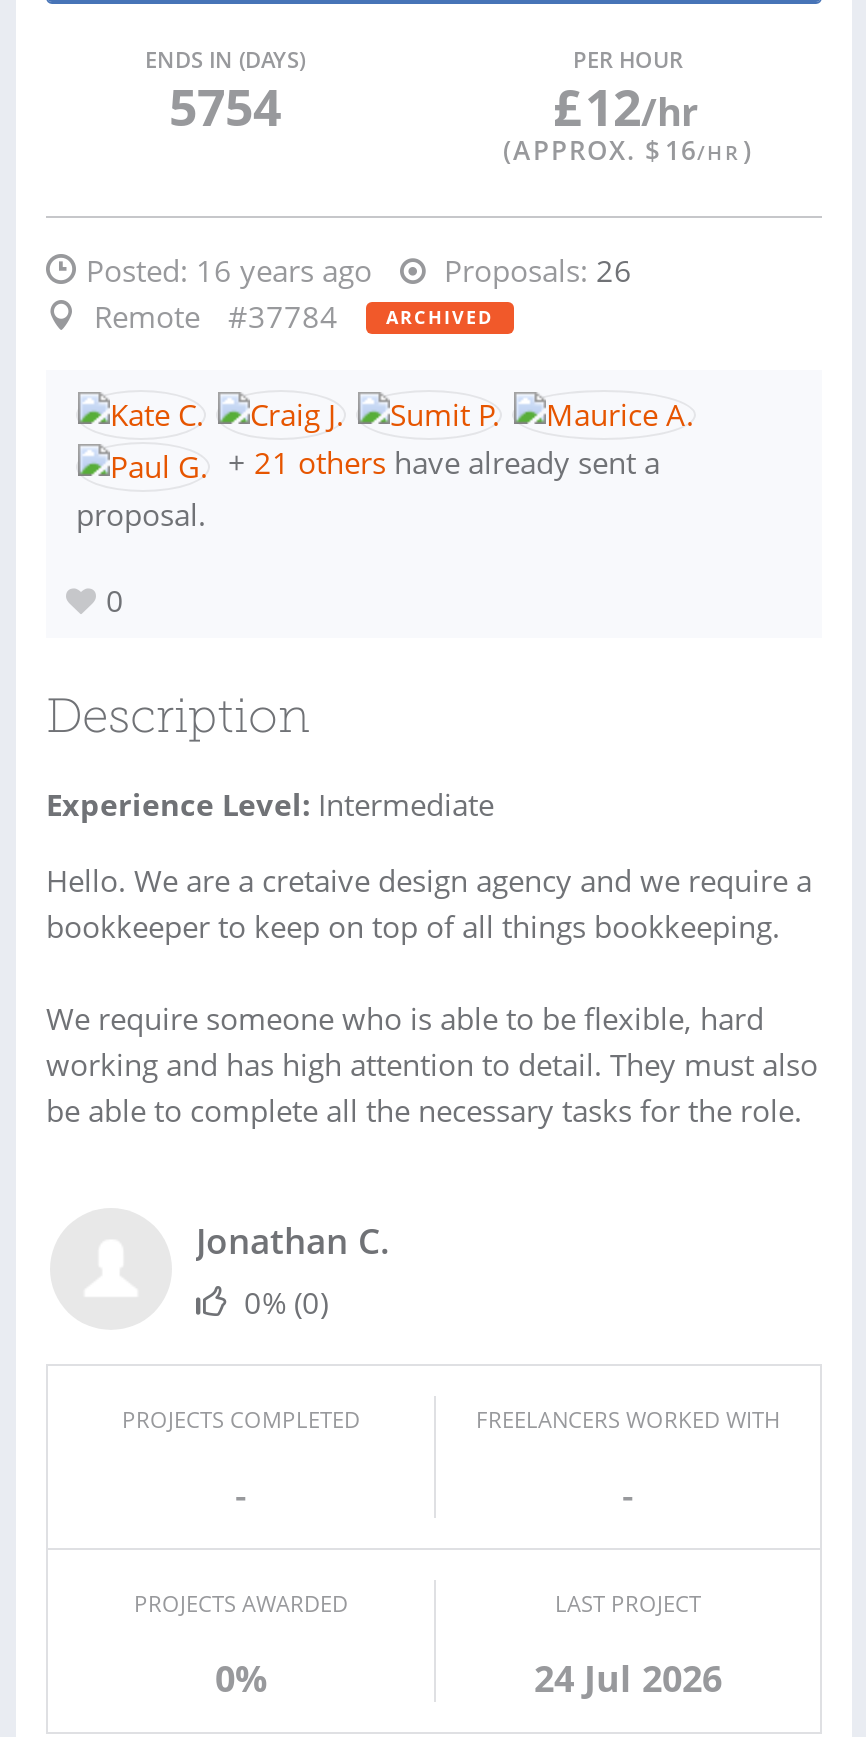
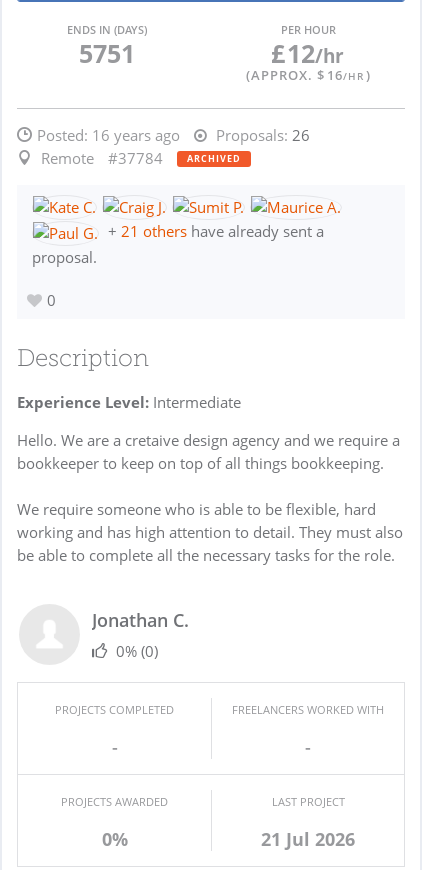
[169,72,281,140] 5754 -> [78,36,134,70] 5751
[534,1654,722,1702] 24 Jul 2026 -> [261,827,355,851] 21 Jul 2026

